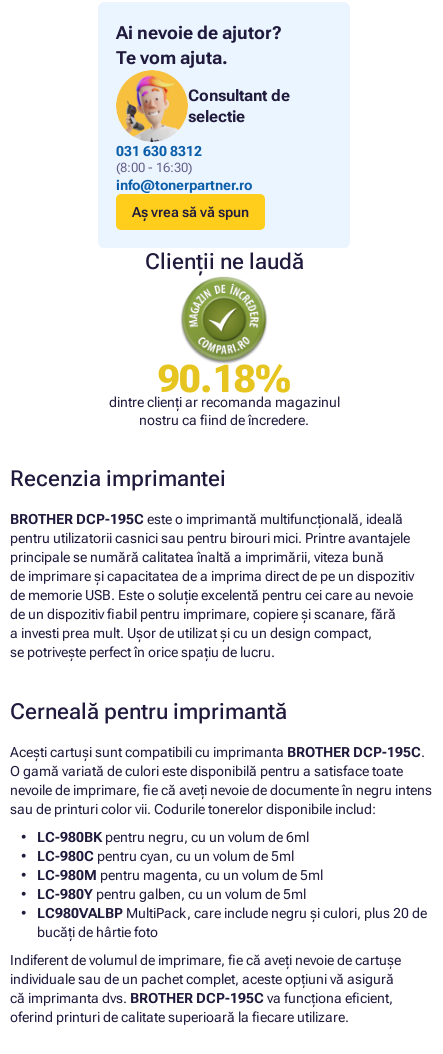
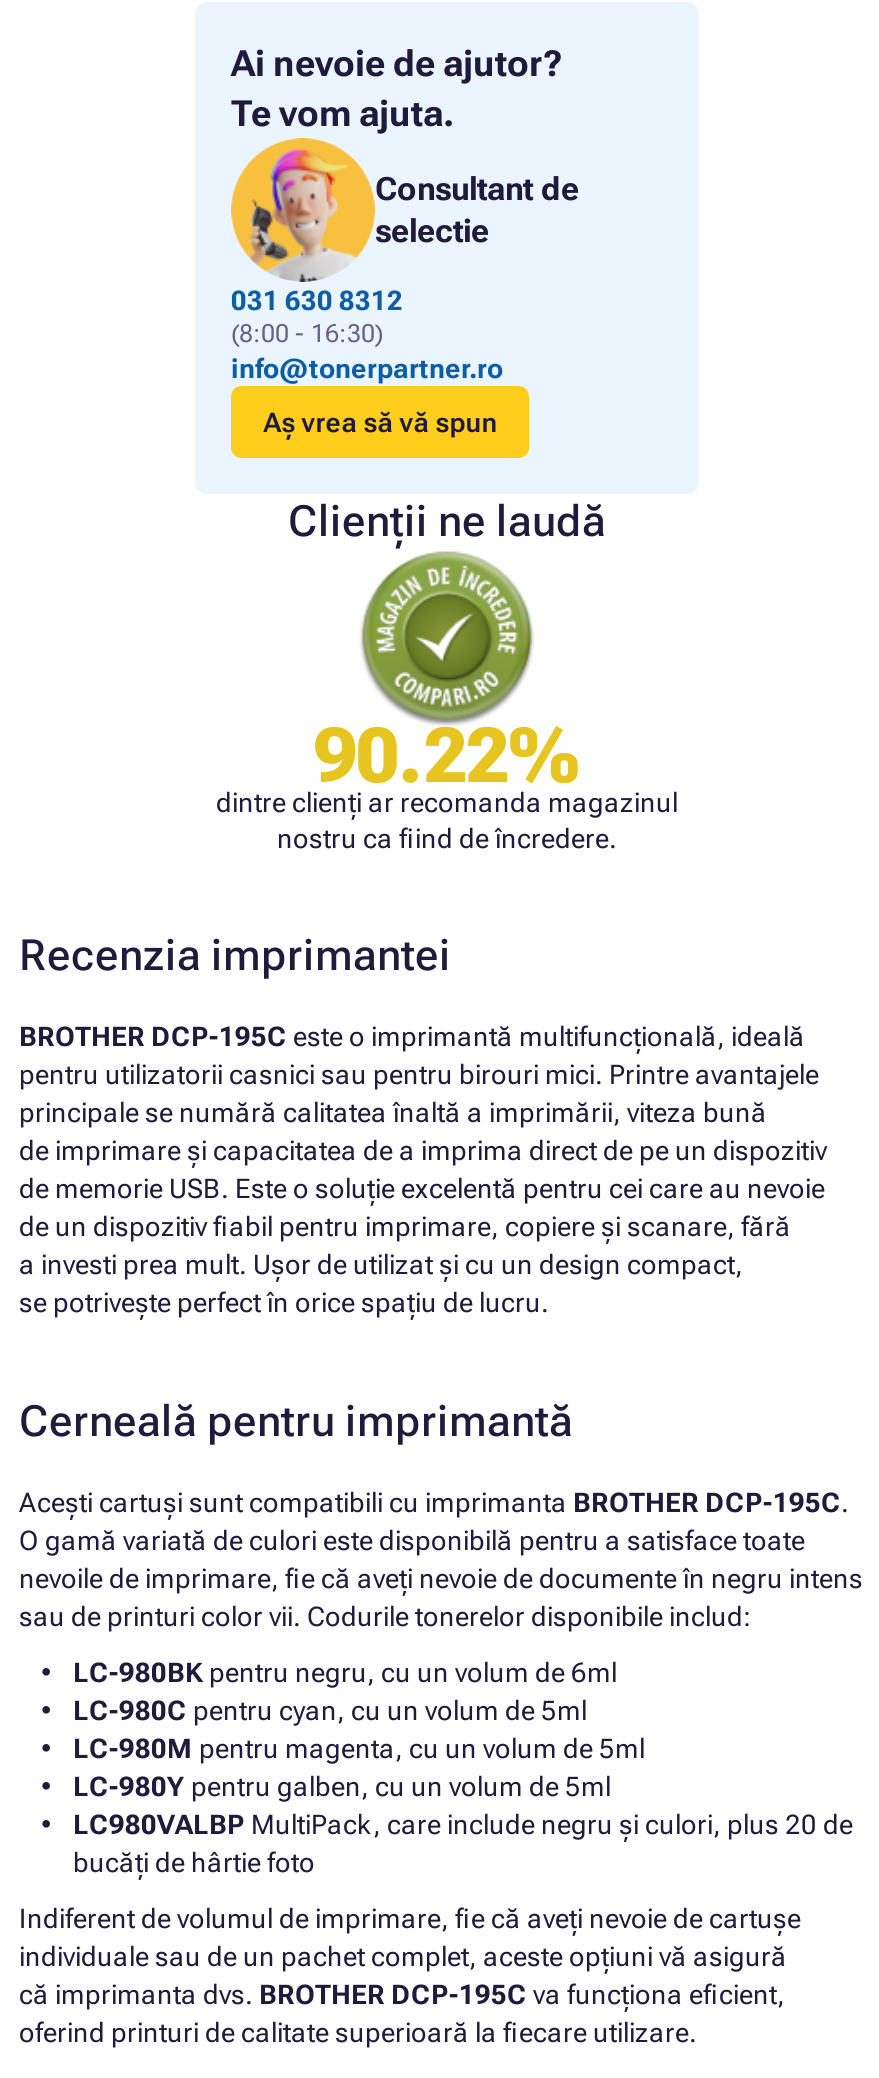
[157,357,290,401] 90.18% -> [314,712,580,800] 90.22%

